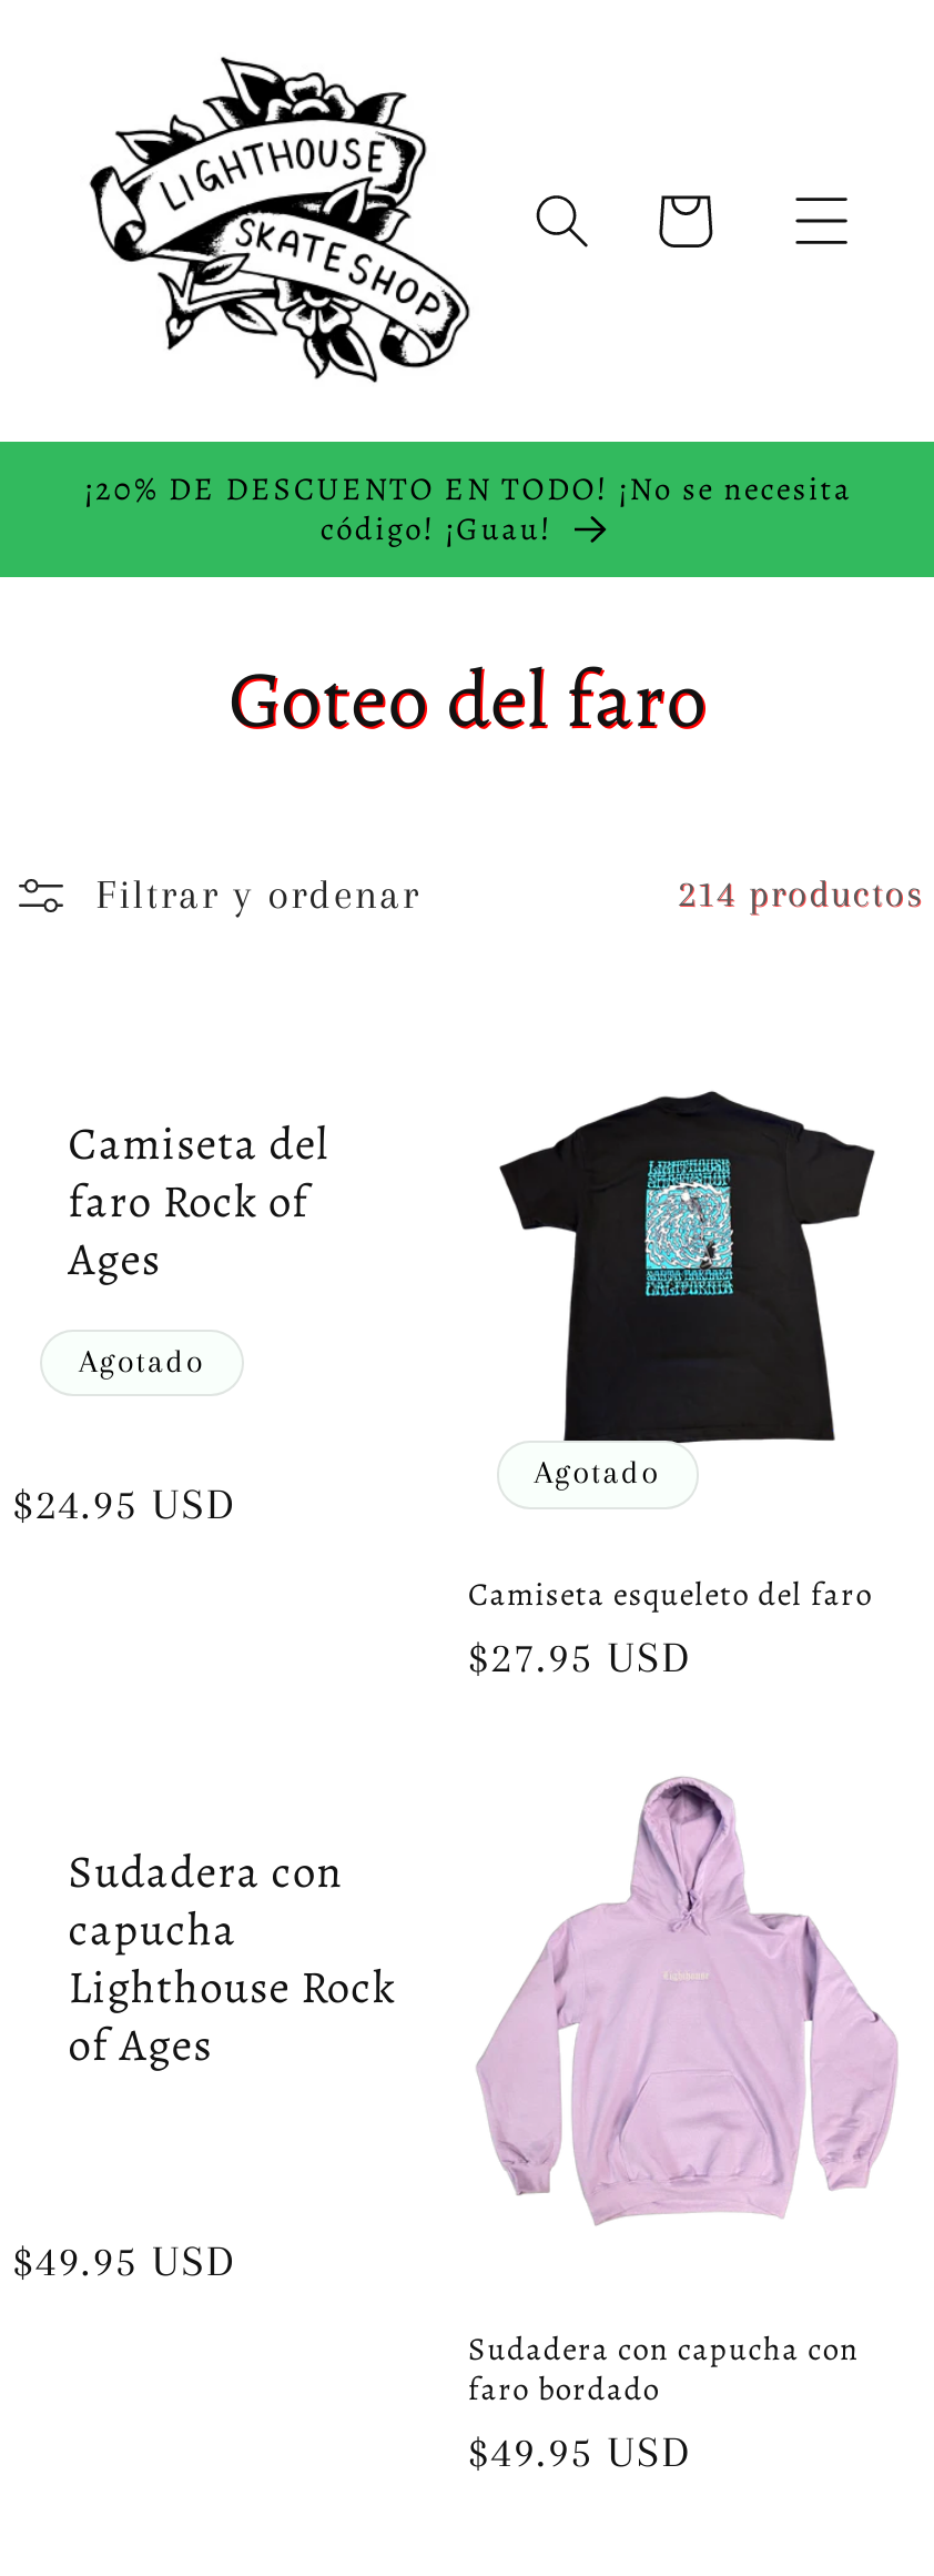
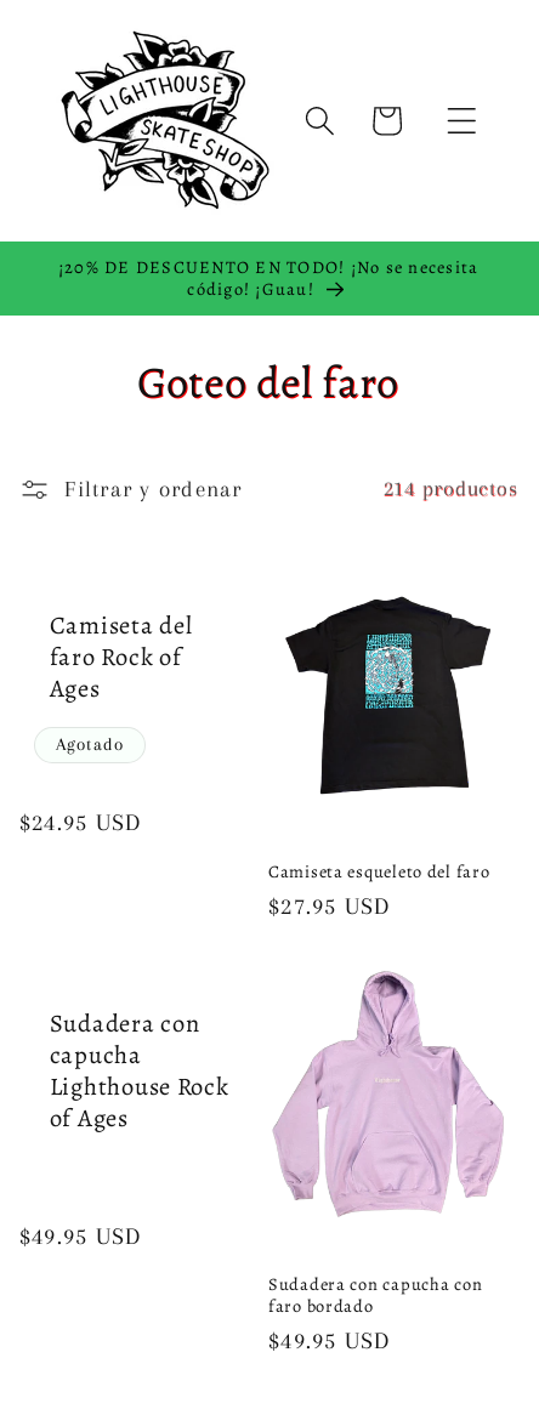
[534,1454,660,1490] Agotado -> none

